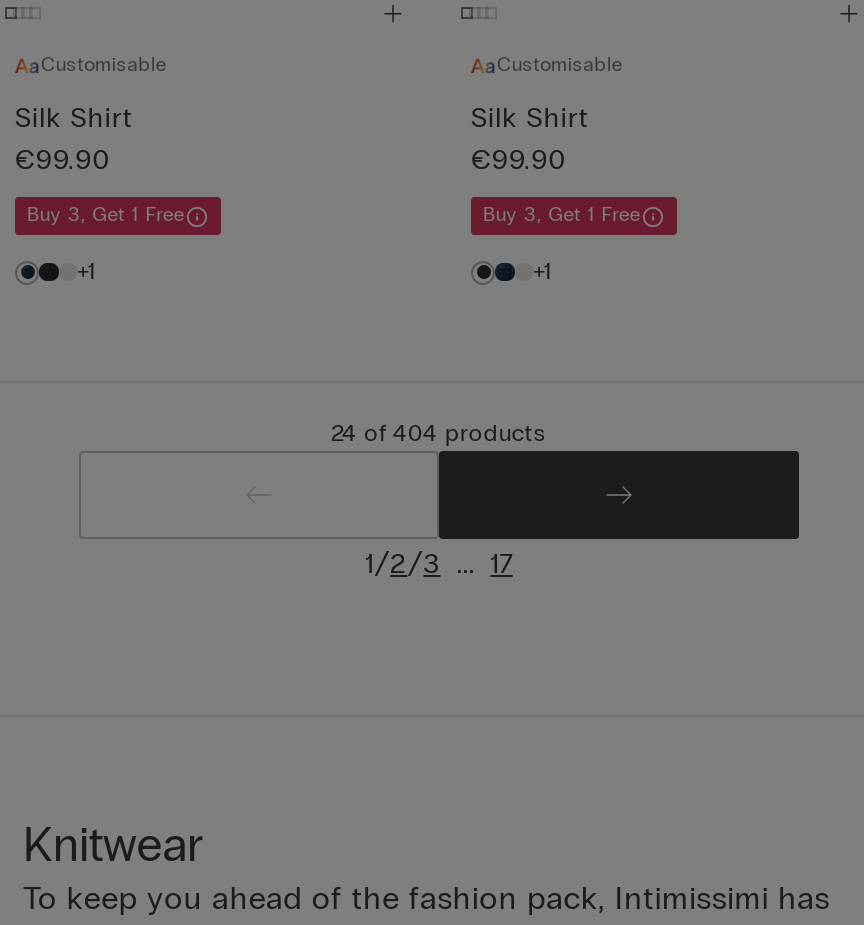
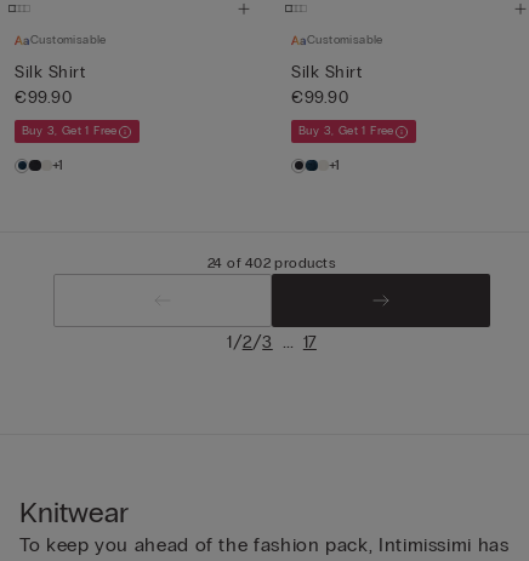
[331,419,547,447] 24 of 404 products -> [207,255,336,272] 24 of 402 products

